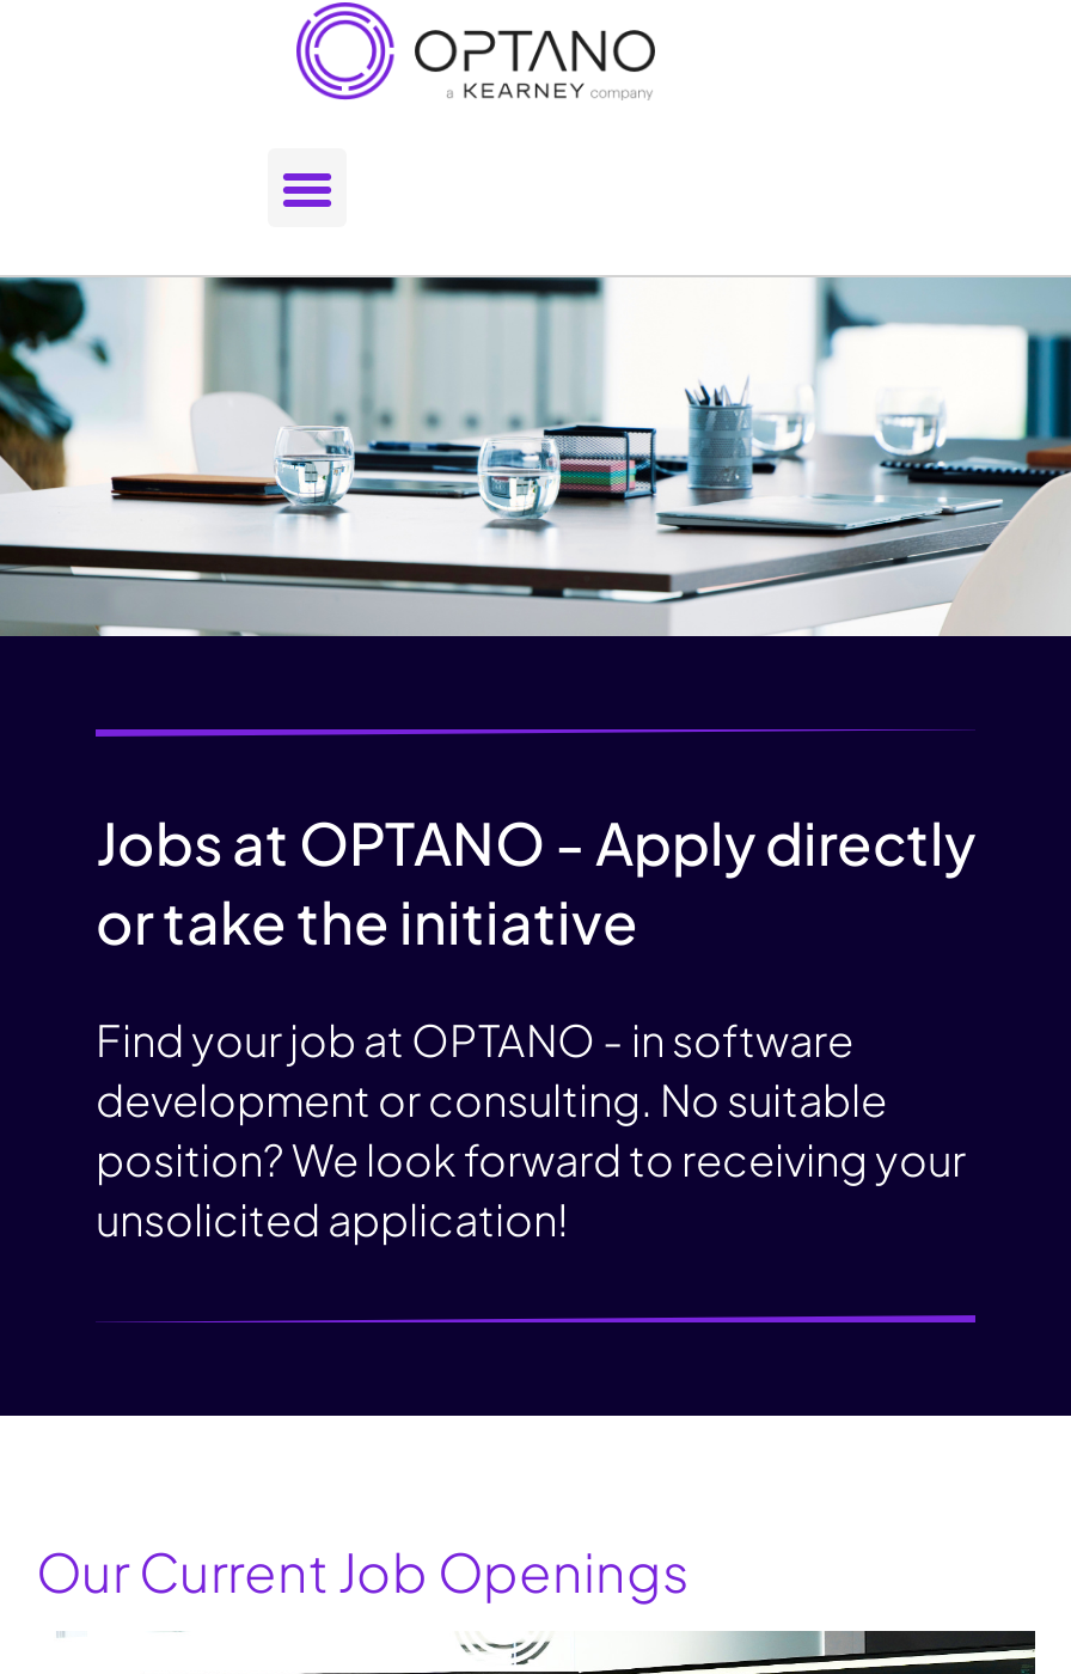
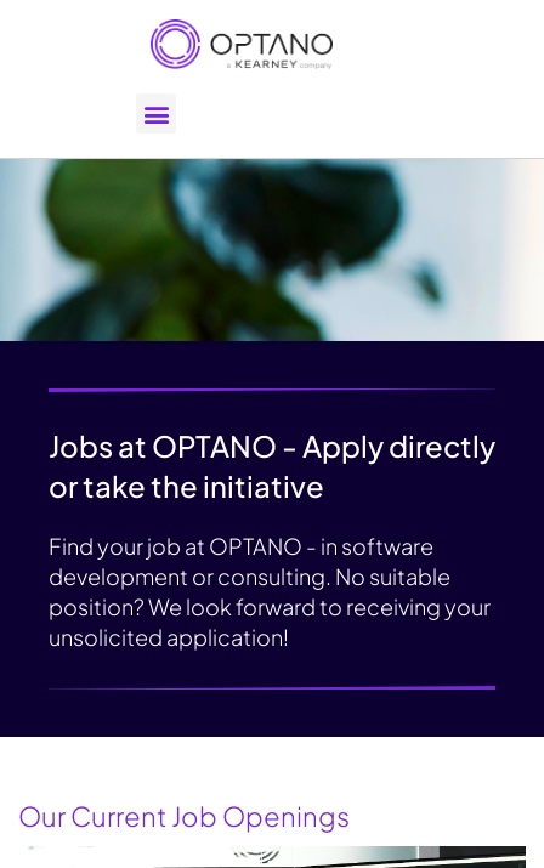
[7,275,1064,639] [image] -> [4,158,540,342] [image]

